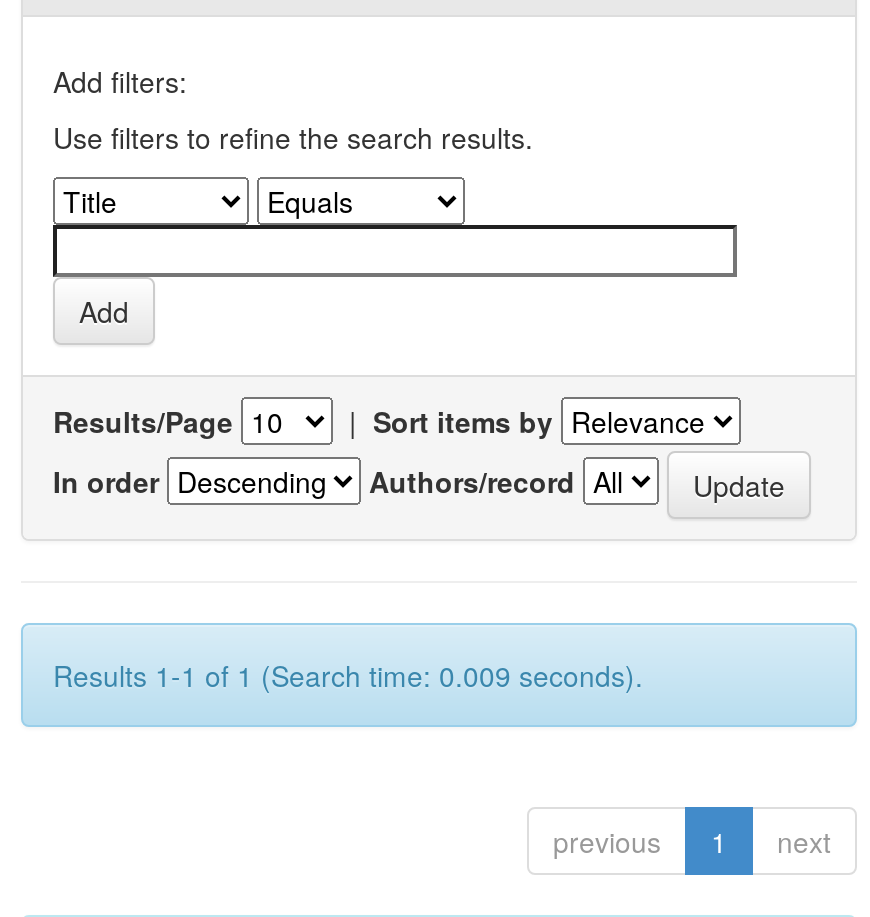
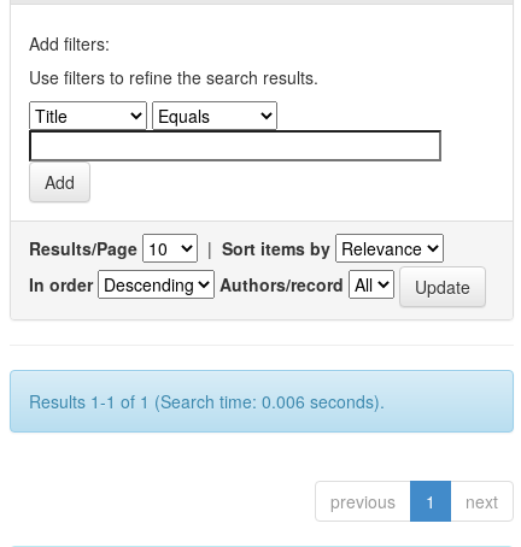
[53,655,643,695] Results 1-1 of 1 (Search time: 0.009 seconds). -> [29,389,385,413] Results 1-1 of 1 (Search time: 0.006 seconds).

